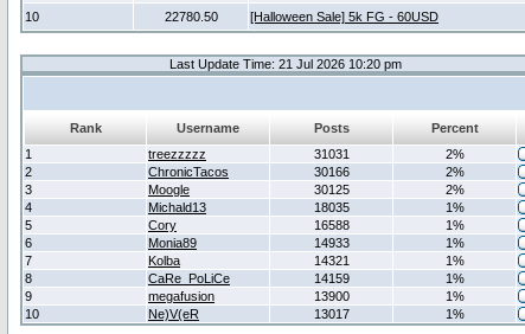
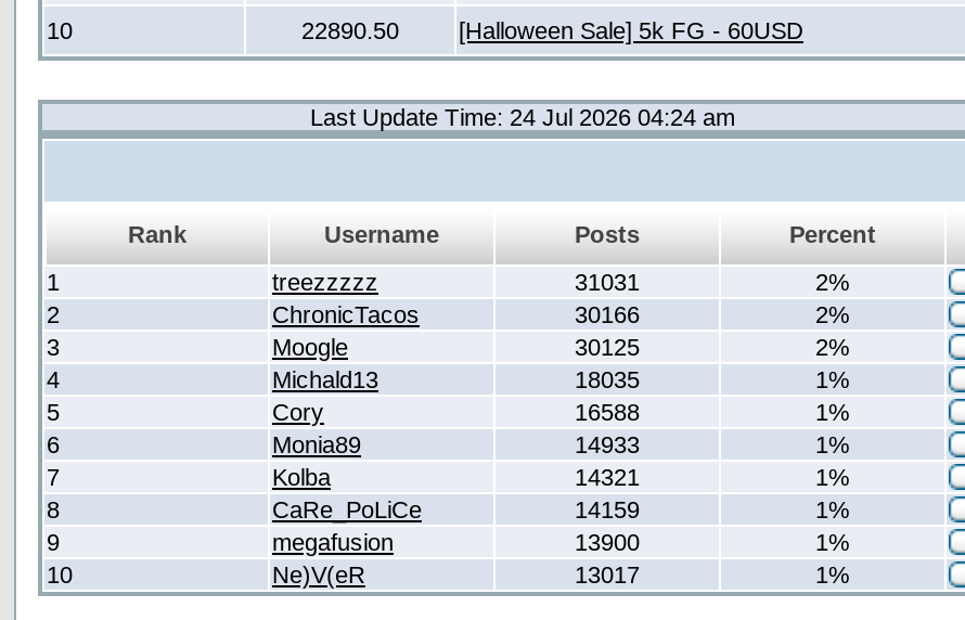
[164,9,217,24] 22780.50 -> [301,17,399,43] 22890.50
[169,57,401,71] Last Update Time: 21 Jul 2026 10:20 pm -> [310,104,735,130] Last Update Time: 24 Jul 2026 04:24 am

